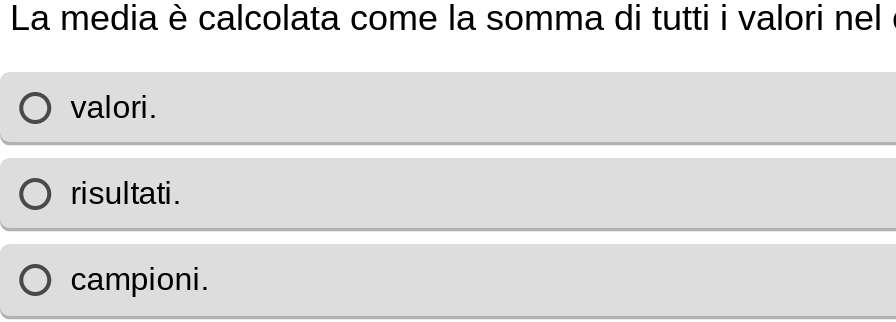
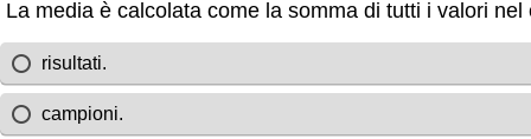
[70,89,156,123] valori. -> none

